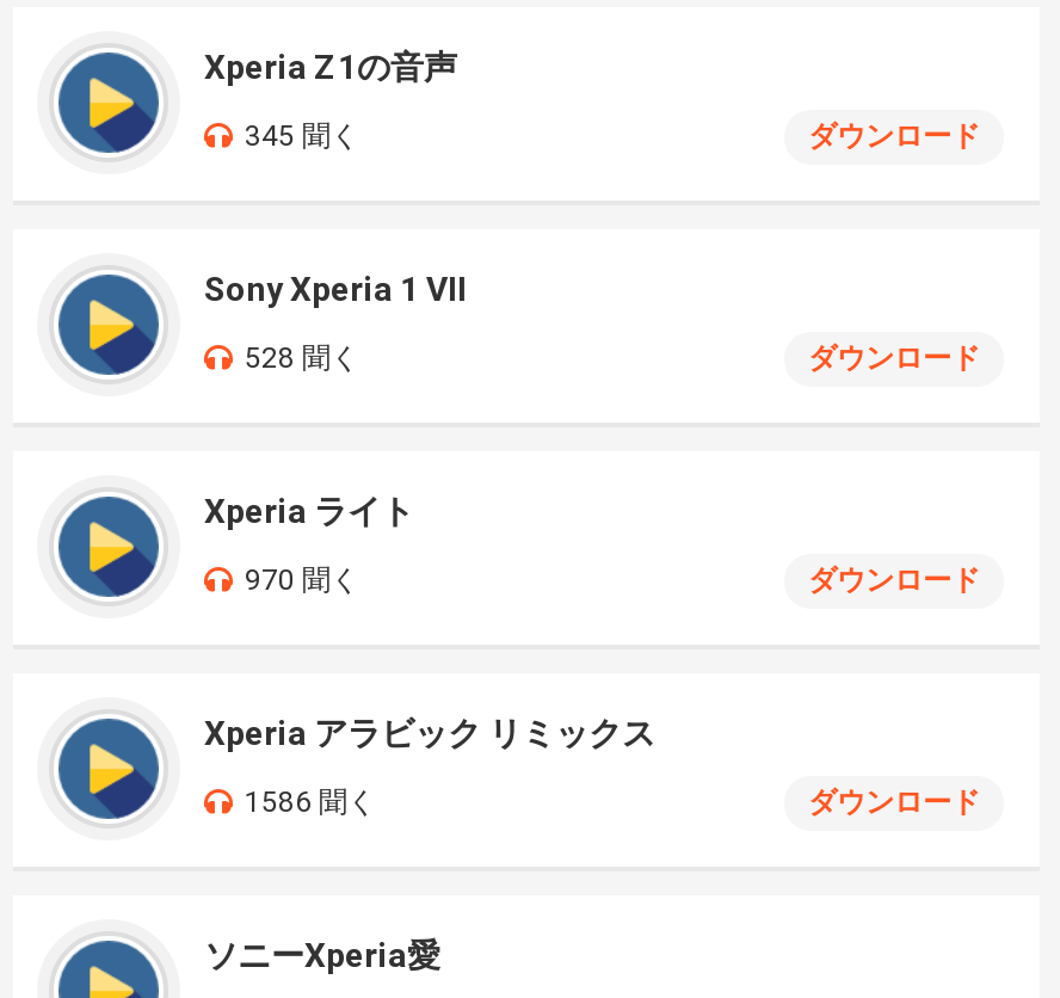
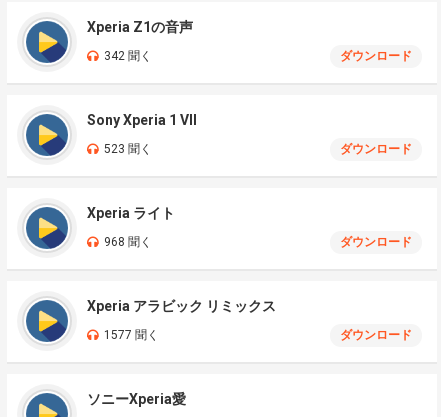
[245,119,359,153] 345 聞く -> [104,49,152,63] 342 聞く
[245,341,359,375] 528 聞く -> [104,142,152,156] 523 聞く
[245,563,359,597] 970 聞く -> [104,235,152,249] 968 聞く
[245,786,376,819] 1586 聞く -> [104,328,159,342] 1577 聞く

